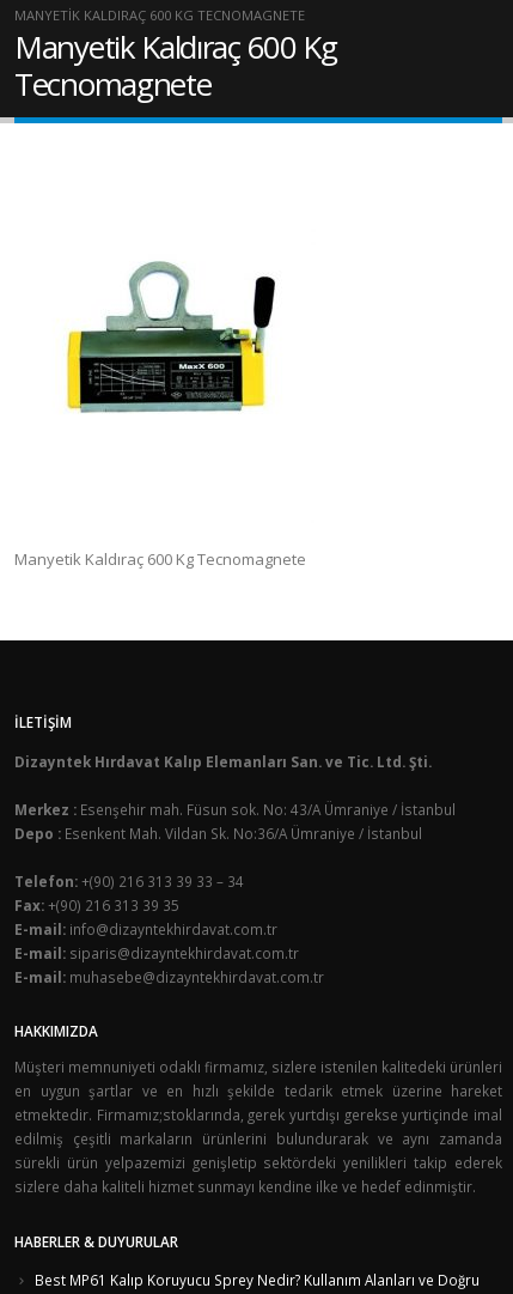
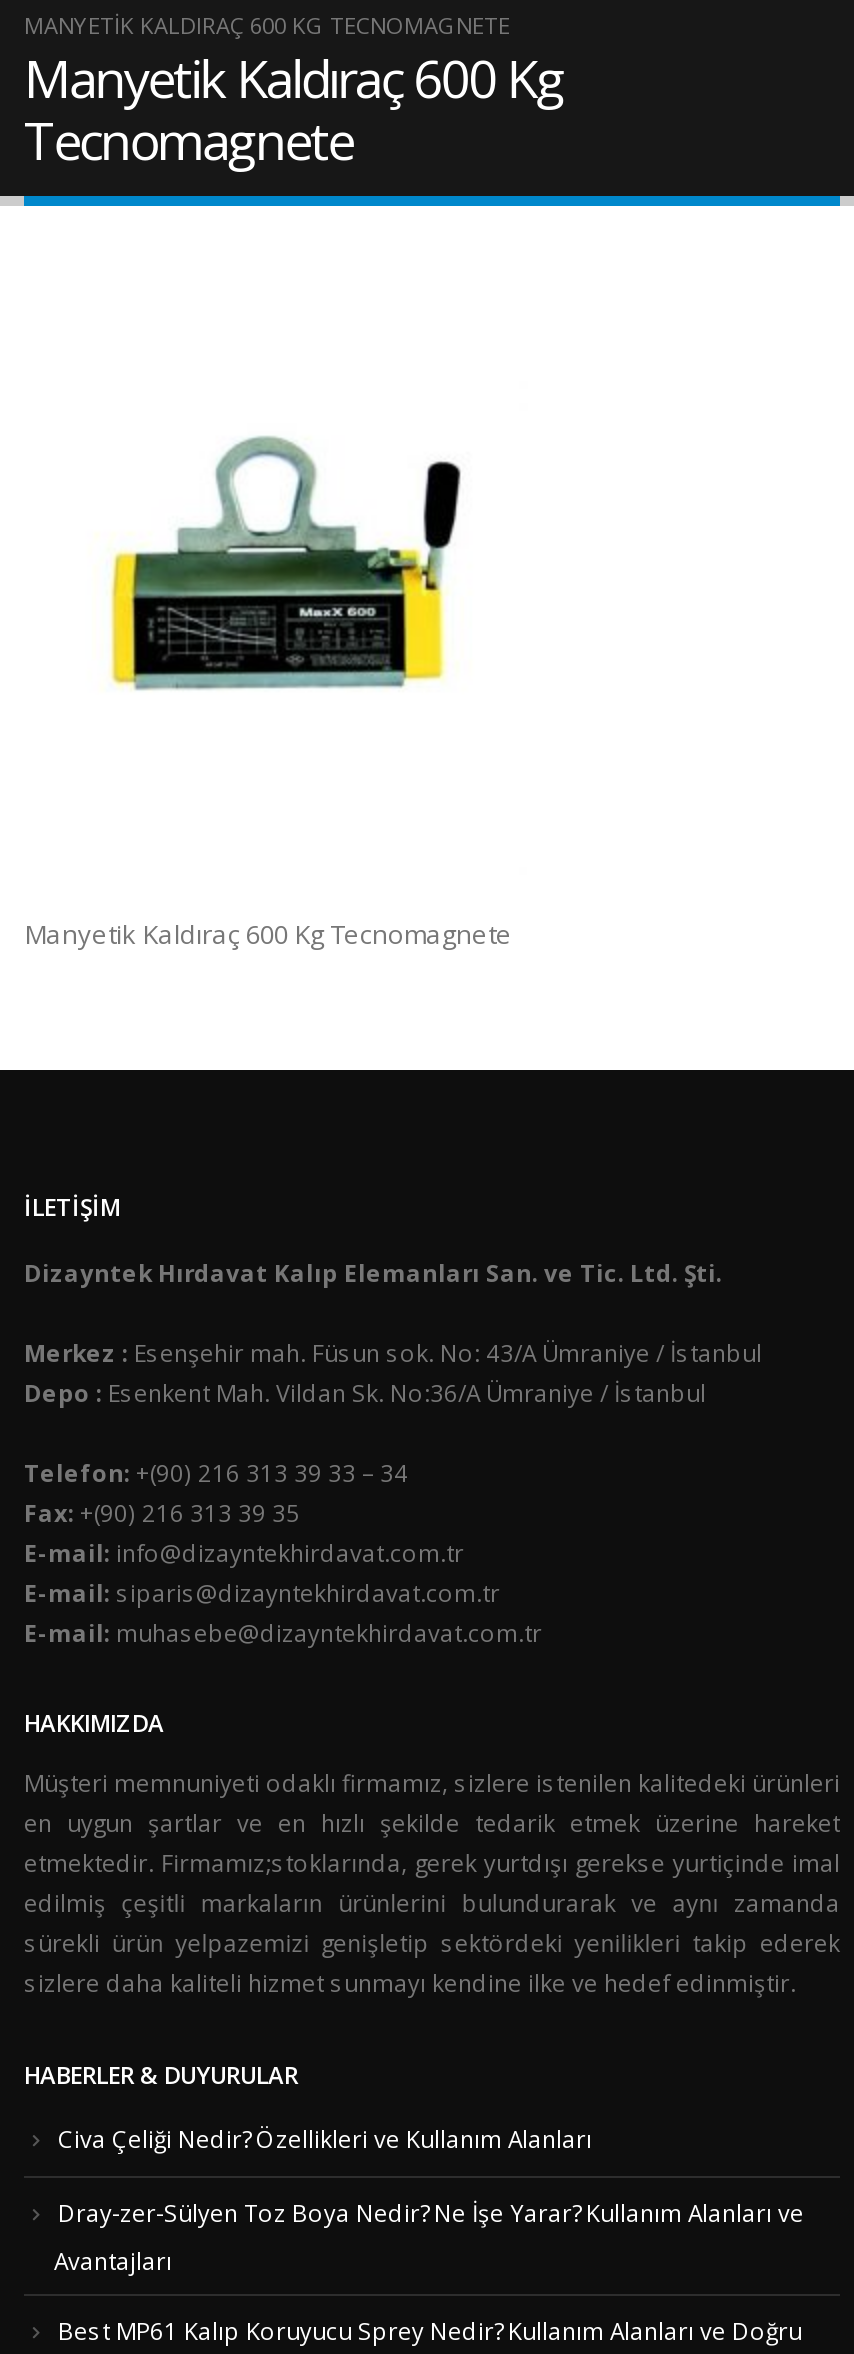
none -> [54,2122,804,2276] Civa Çeliği Nedir? Özellikleri ve Kullanım Alanları | Dray-zer-Sülyen Toz Boya Nedir? Ne İşe Yarar? Kullanım Alanları ve | Avantajları

